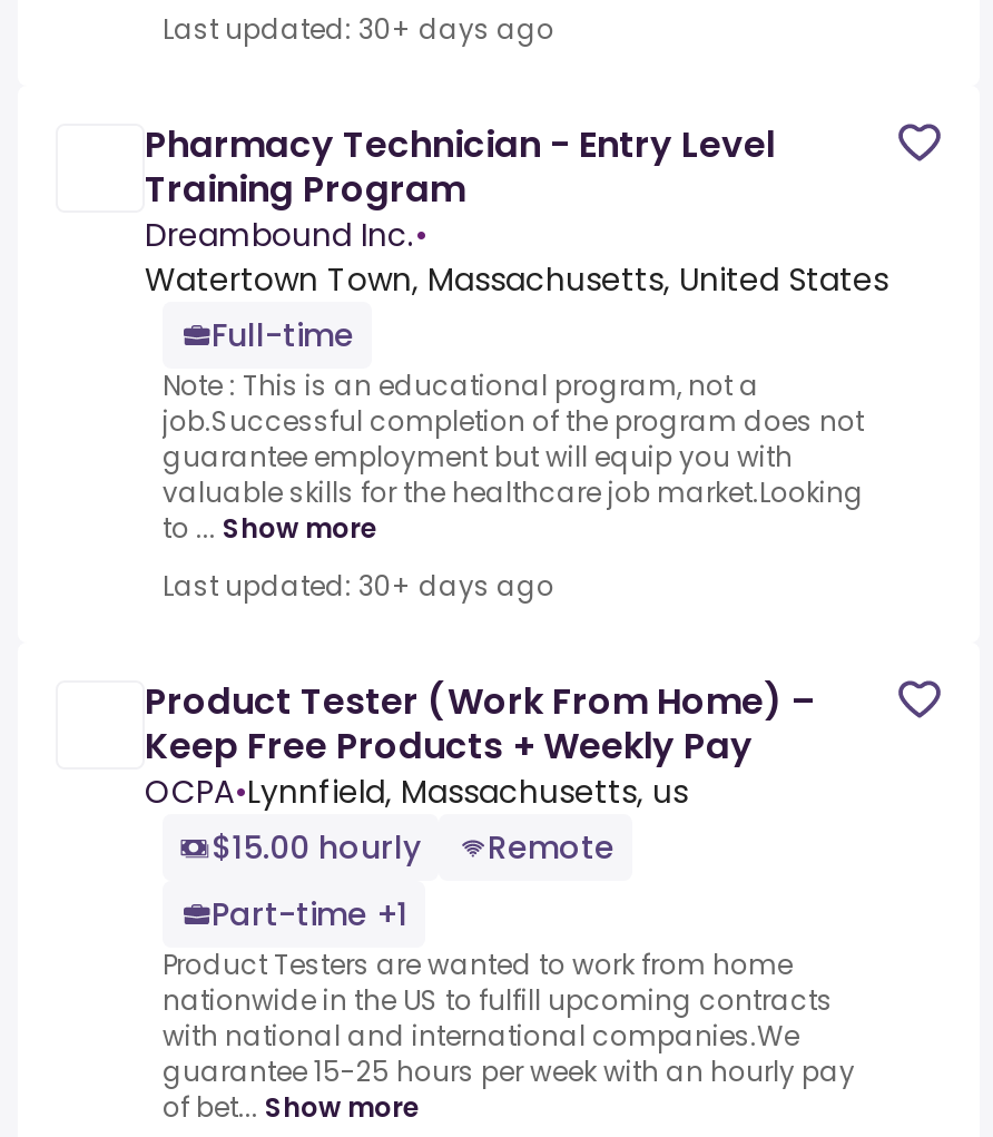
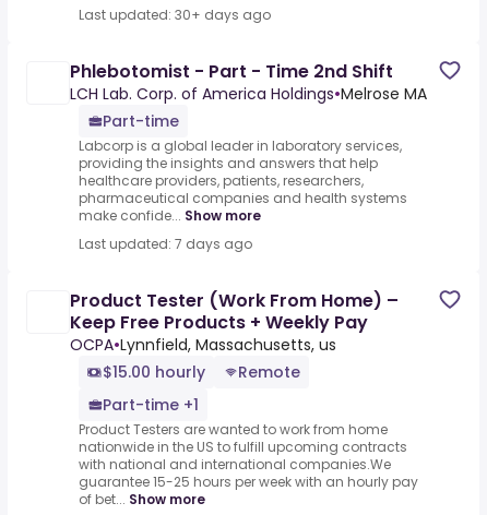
[145,120,888,547] Pharmacy Technician - Entry Level | Training Program | Dreambound Inc.• | Watertown Town, Massachusetts, United States | Full-time | Note : This is an educational program, not a | job.Successful completion of the program does not | guarantee employment but will equip you with | valuable skills for the healthcare job market.Looking | to ... Show more -> [70,59,427,225] Phlebotomist - Part - Time 2nd Shift | LCH Lab. Corp. of America Holdings•Melrose MA | Part-time | Labcorp is a global leader in laboratory services, | providing the insights and answers that help | healthcare providers, patients, researchers, | pharmaceutical companies and health systems | make confide... Show more
[163,567,554,605] Last updated: 30+ days ago -> [79,235,252,253] Last updated: 7 days ago

